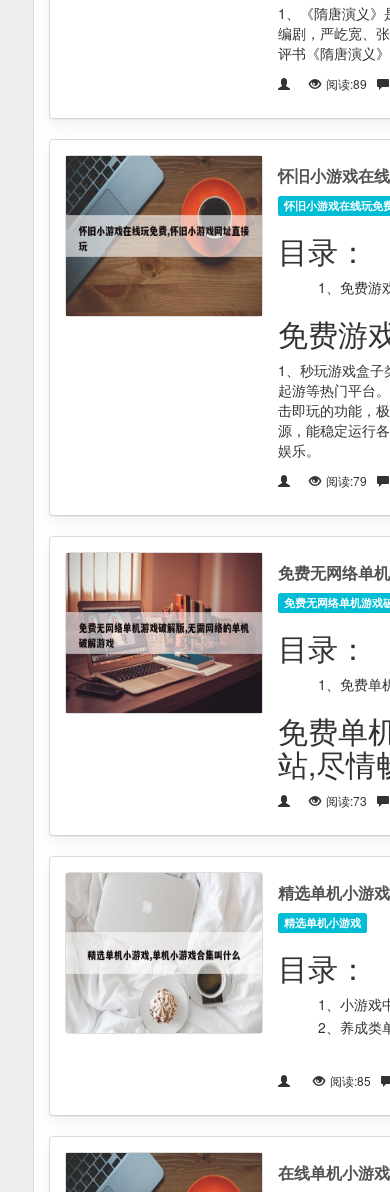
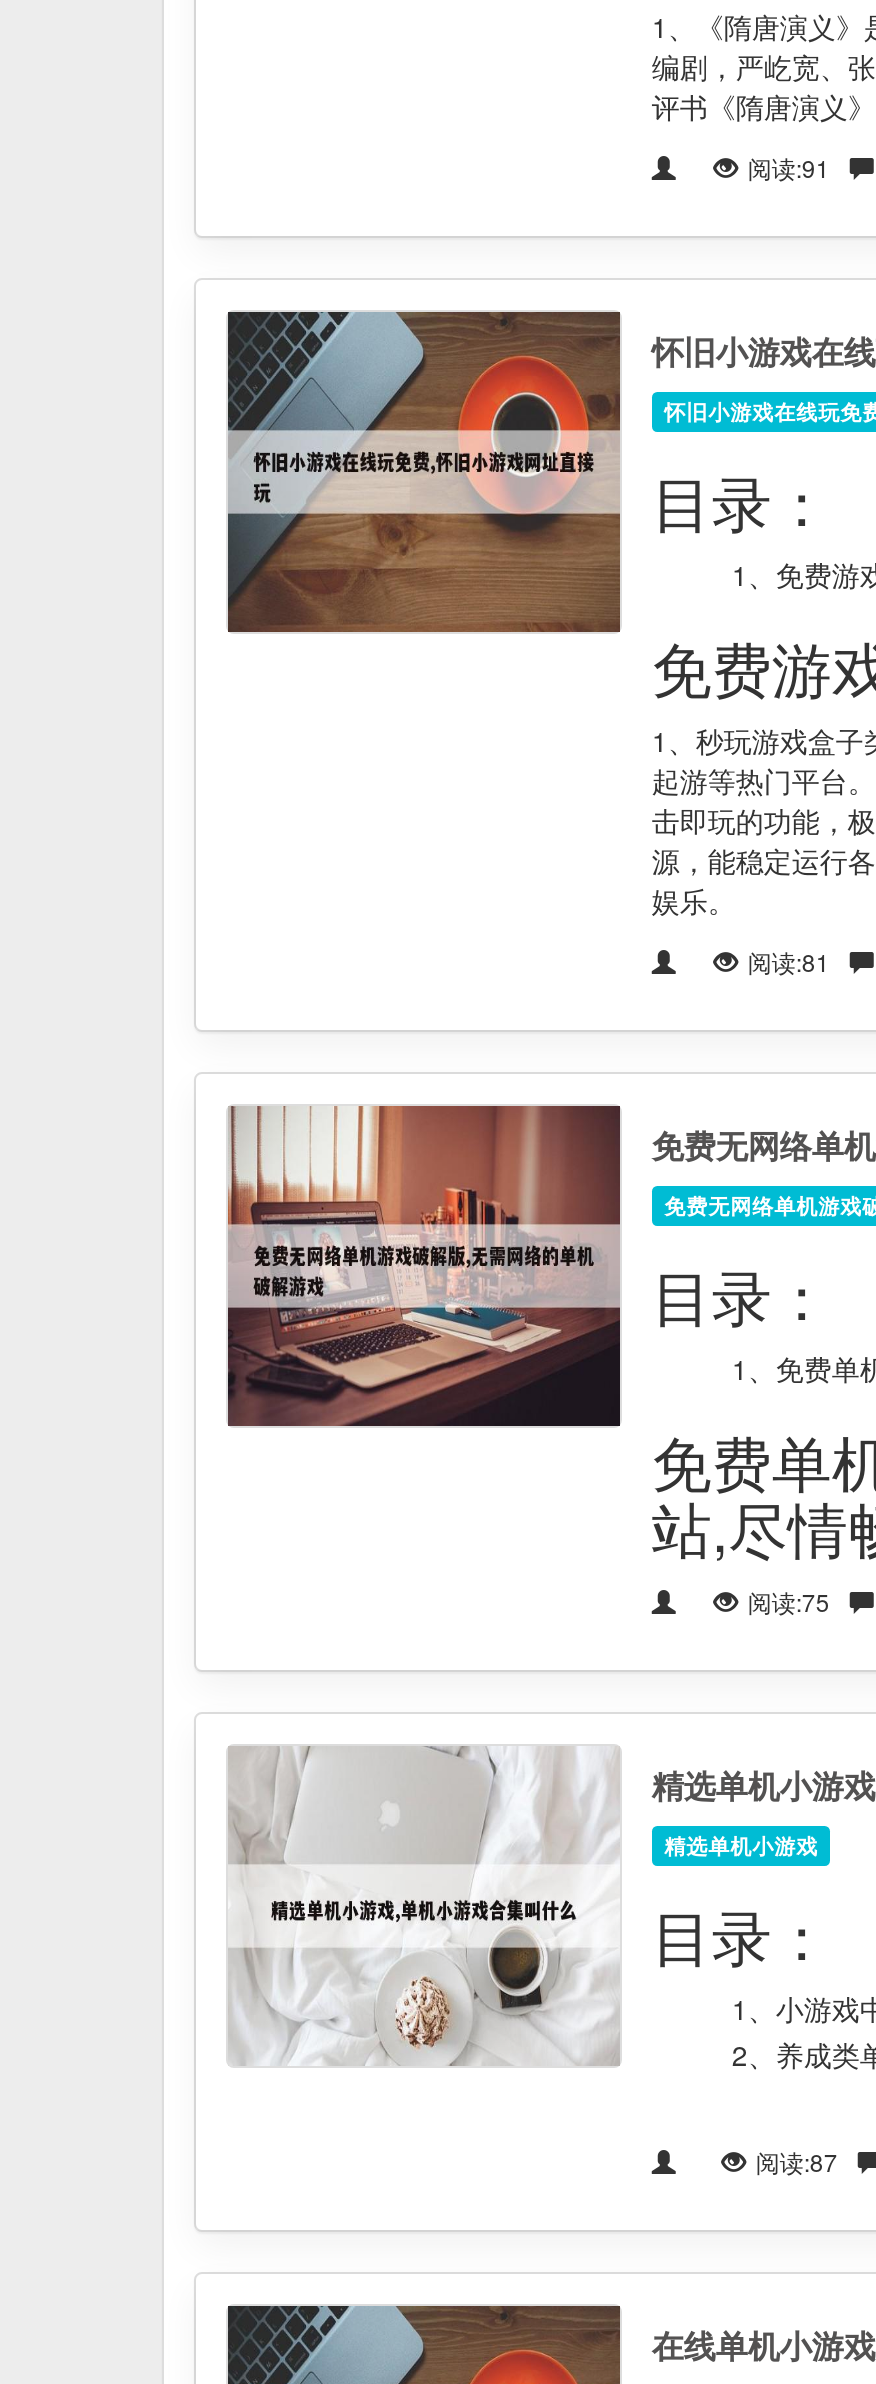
[326,75,367,92] 阅读:89 -> [748,150,830,184] 阅读:91
[326,472,367,489] 阅读:79 -> [748,944,830,978] 阅读:81
[326,792,367,809] 阅读:73 -> [748,1584,830,1618] 阅读:75
[330,1072,371,1089] 阅读:85 -> [756,2144,838,2178] 阅读:87

